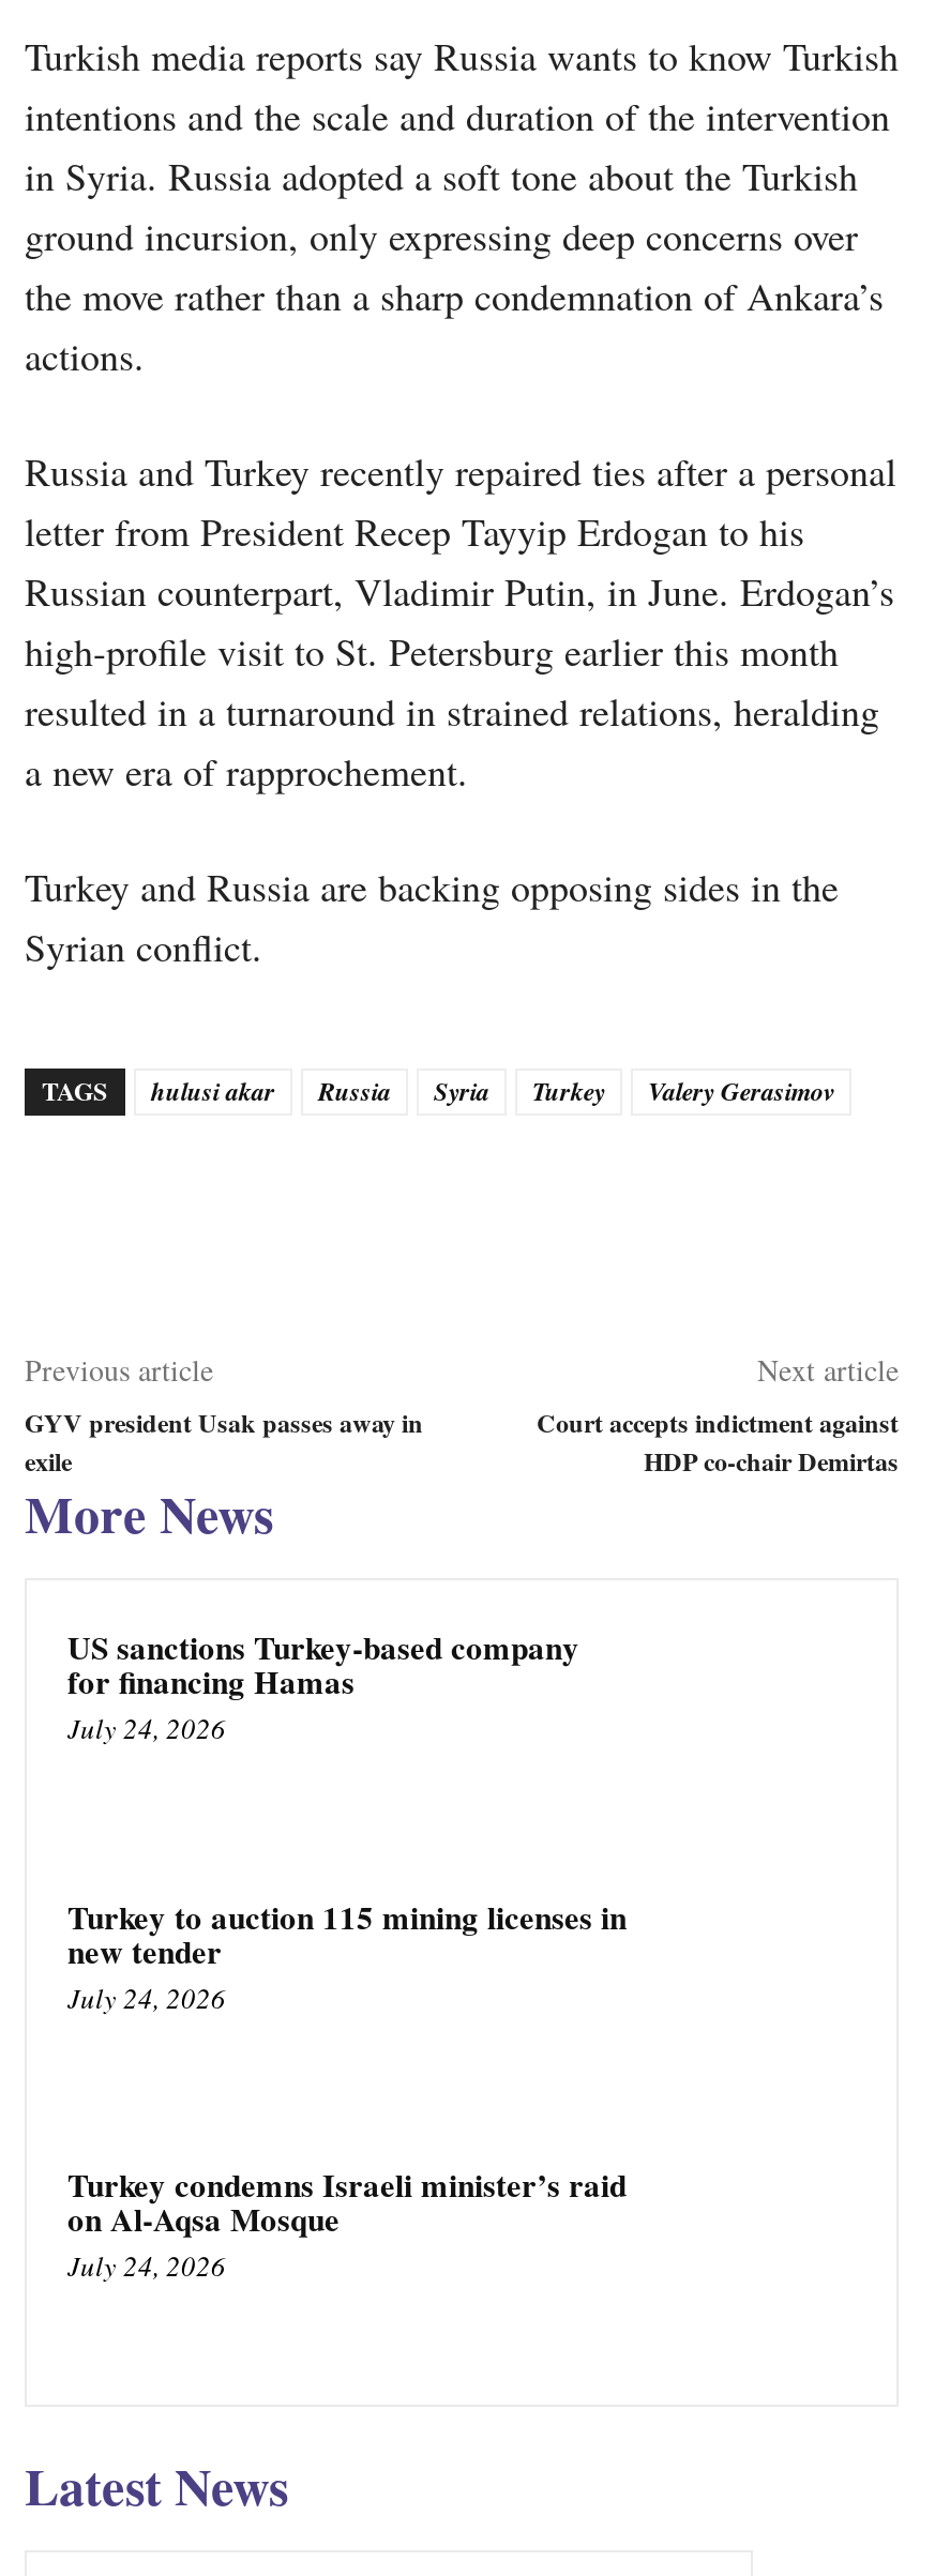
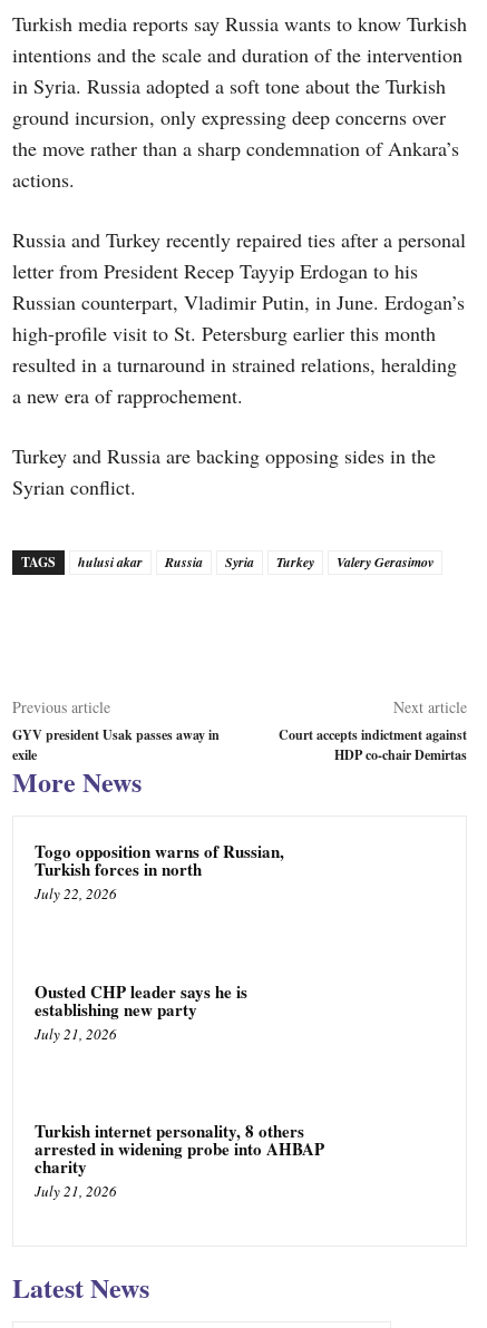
[67,1623,579,1748] US sanctions Turkey-based company | for financing Hamas | July 24, 2026 -> [35,839,284,904] Togo opposition warns of Russian, | Turkish forces in north | July 22, 2026
[67,1892,627,2017] Turkey to auction 115 mining licenses in | new tender | July 24, 2026 -> [35,979,247,1044] Ousted CHP leader says he is | establishing new party | July 21, 2026
[67,2162,627,2286] Turkey condemns Israeli minister’s raid | on Al-Aqsa Mosque | July 24, 2026 -> [35,1119,324,1202] Turkish internet personality, 8 others | arrested in widening probe into AHBAP | charity | July 21, 2026

